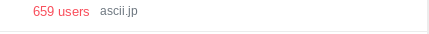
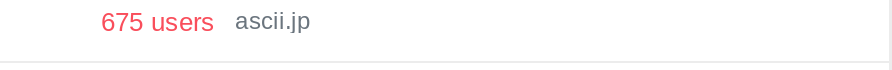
[33,4,138,19] 659 users ascii.jp -> [101,8,311,38] 675 users ascii.jp

